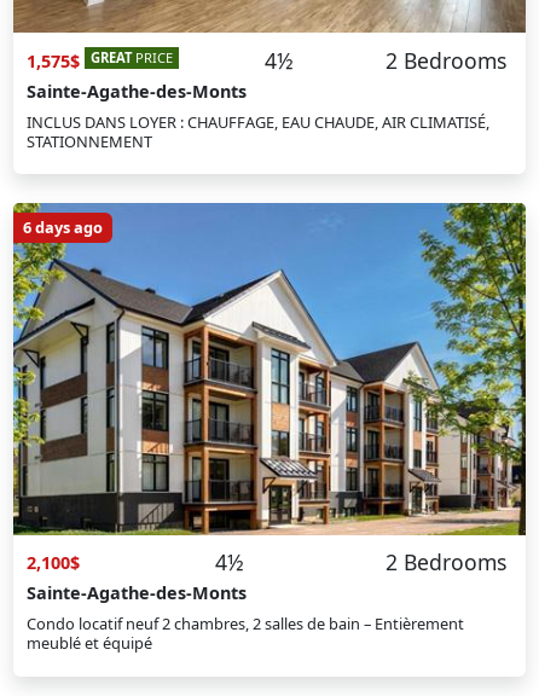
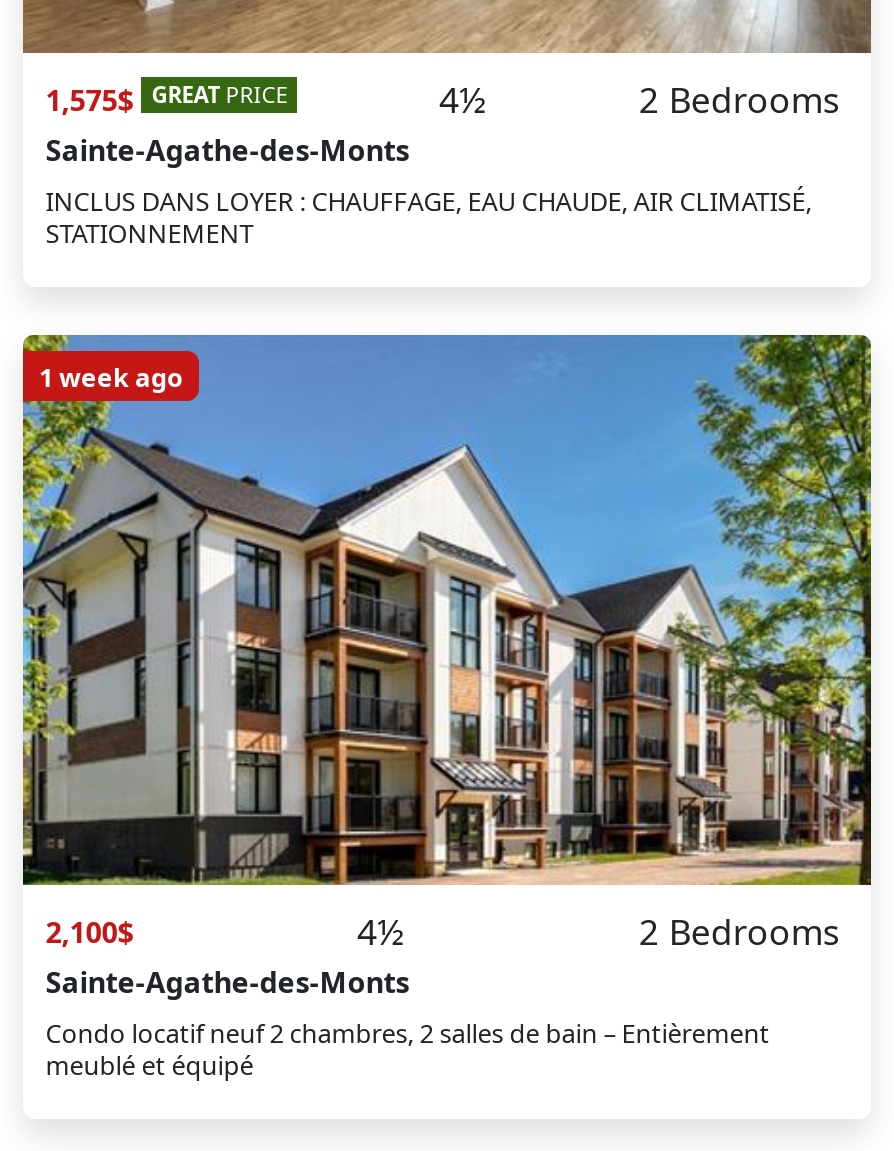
[23,217,103,238] 6 days ago -> [39,358,183,394] 1 week ago

